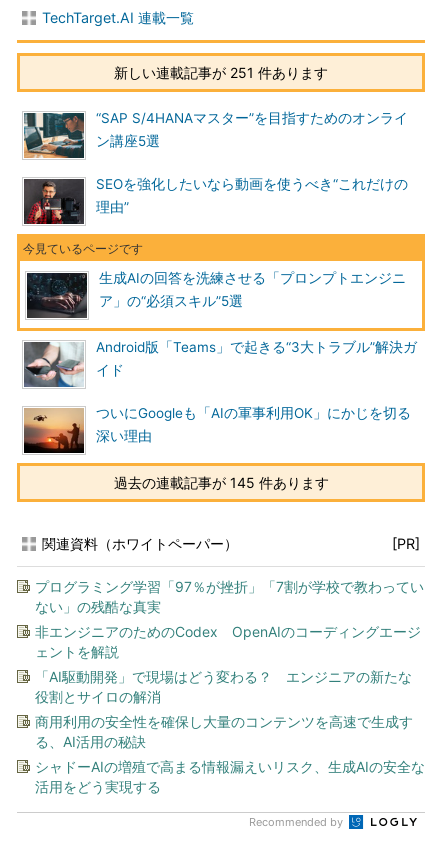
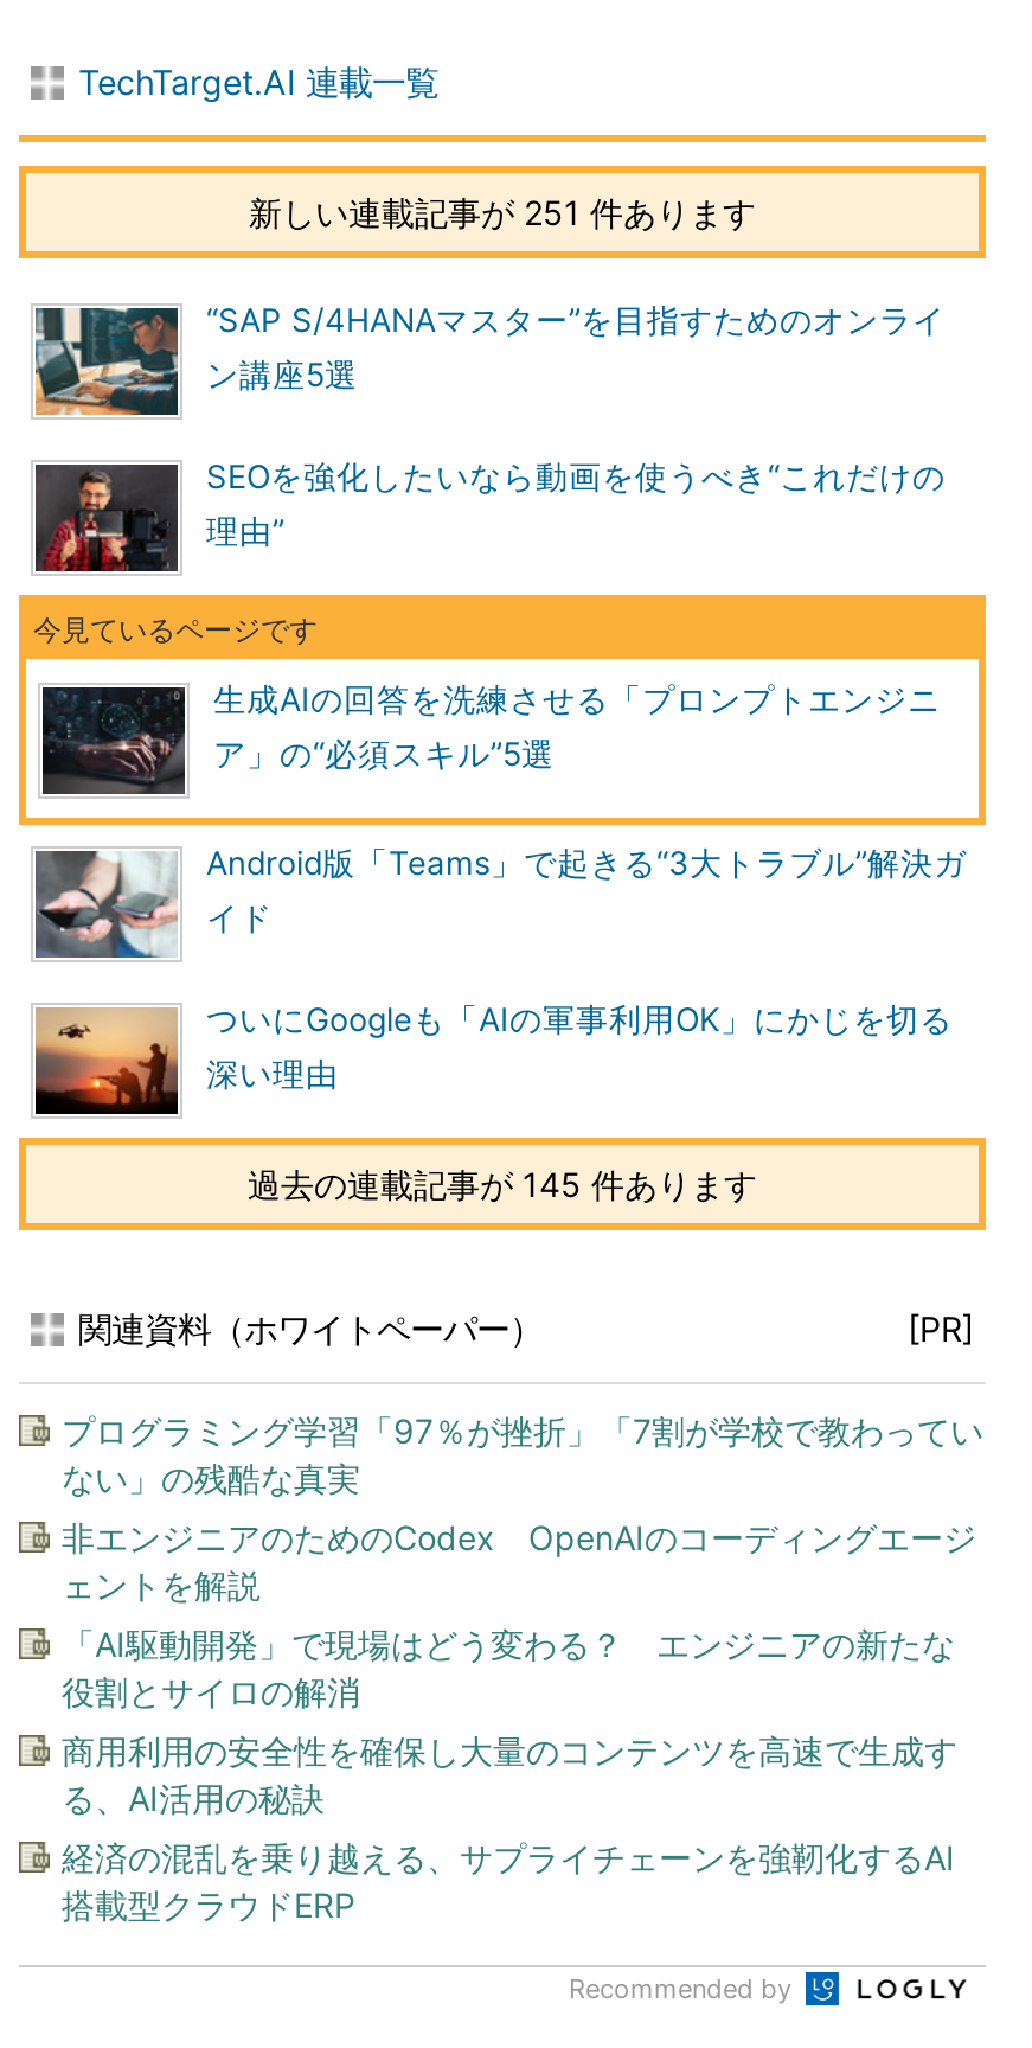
[35,758,425,795] シャドーAIの増殖で高まる情報漏えいリスク、生成AIの安全な | 活用をどう実現する -> [62,1837,955,1925] 経済の混乱を乗り越える、サプライチェーンを強靭化するAI | 搭載型クラウドERP

